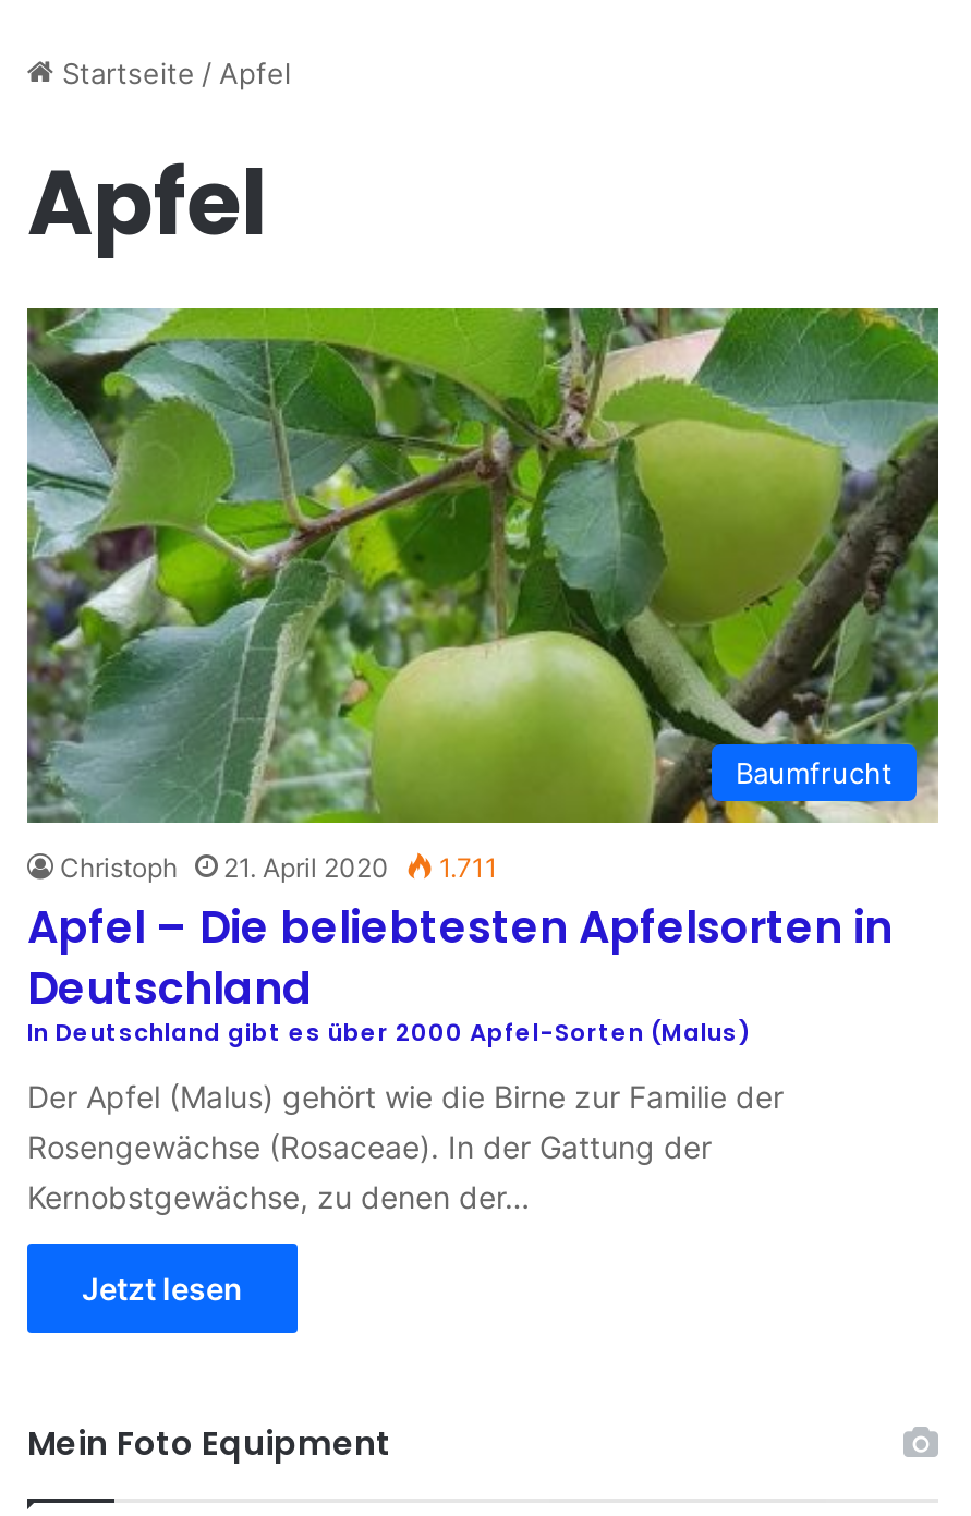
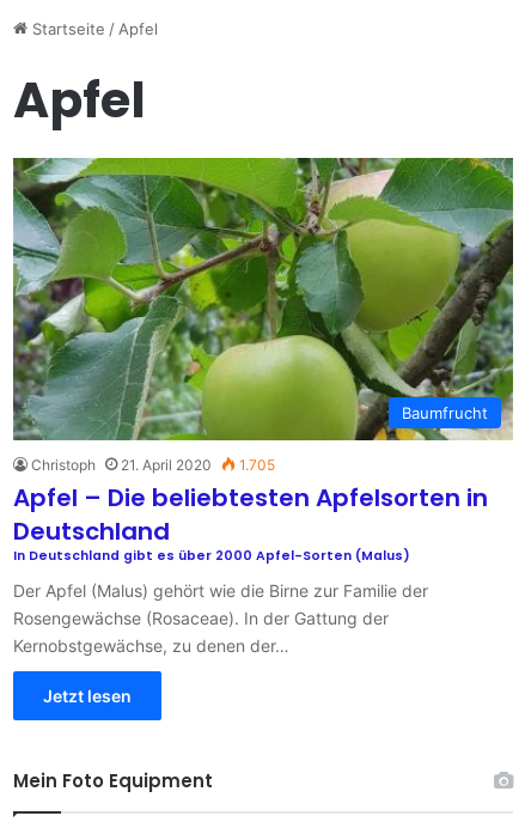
[60,851,498,883] Christoph 21. April 2020 1.711 -> [31,456,275,474] Christoph 21. April 2020 1.705

